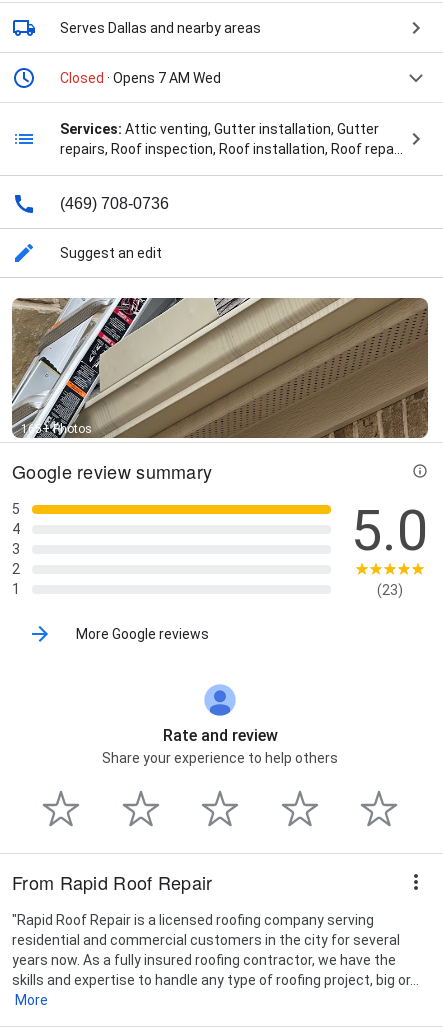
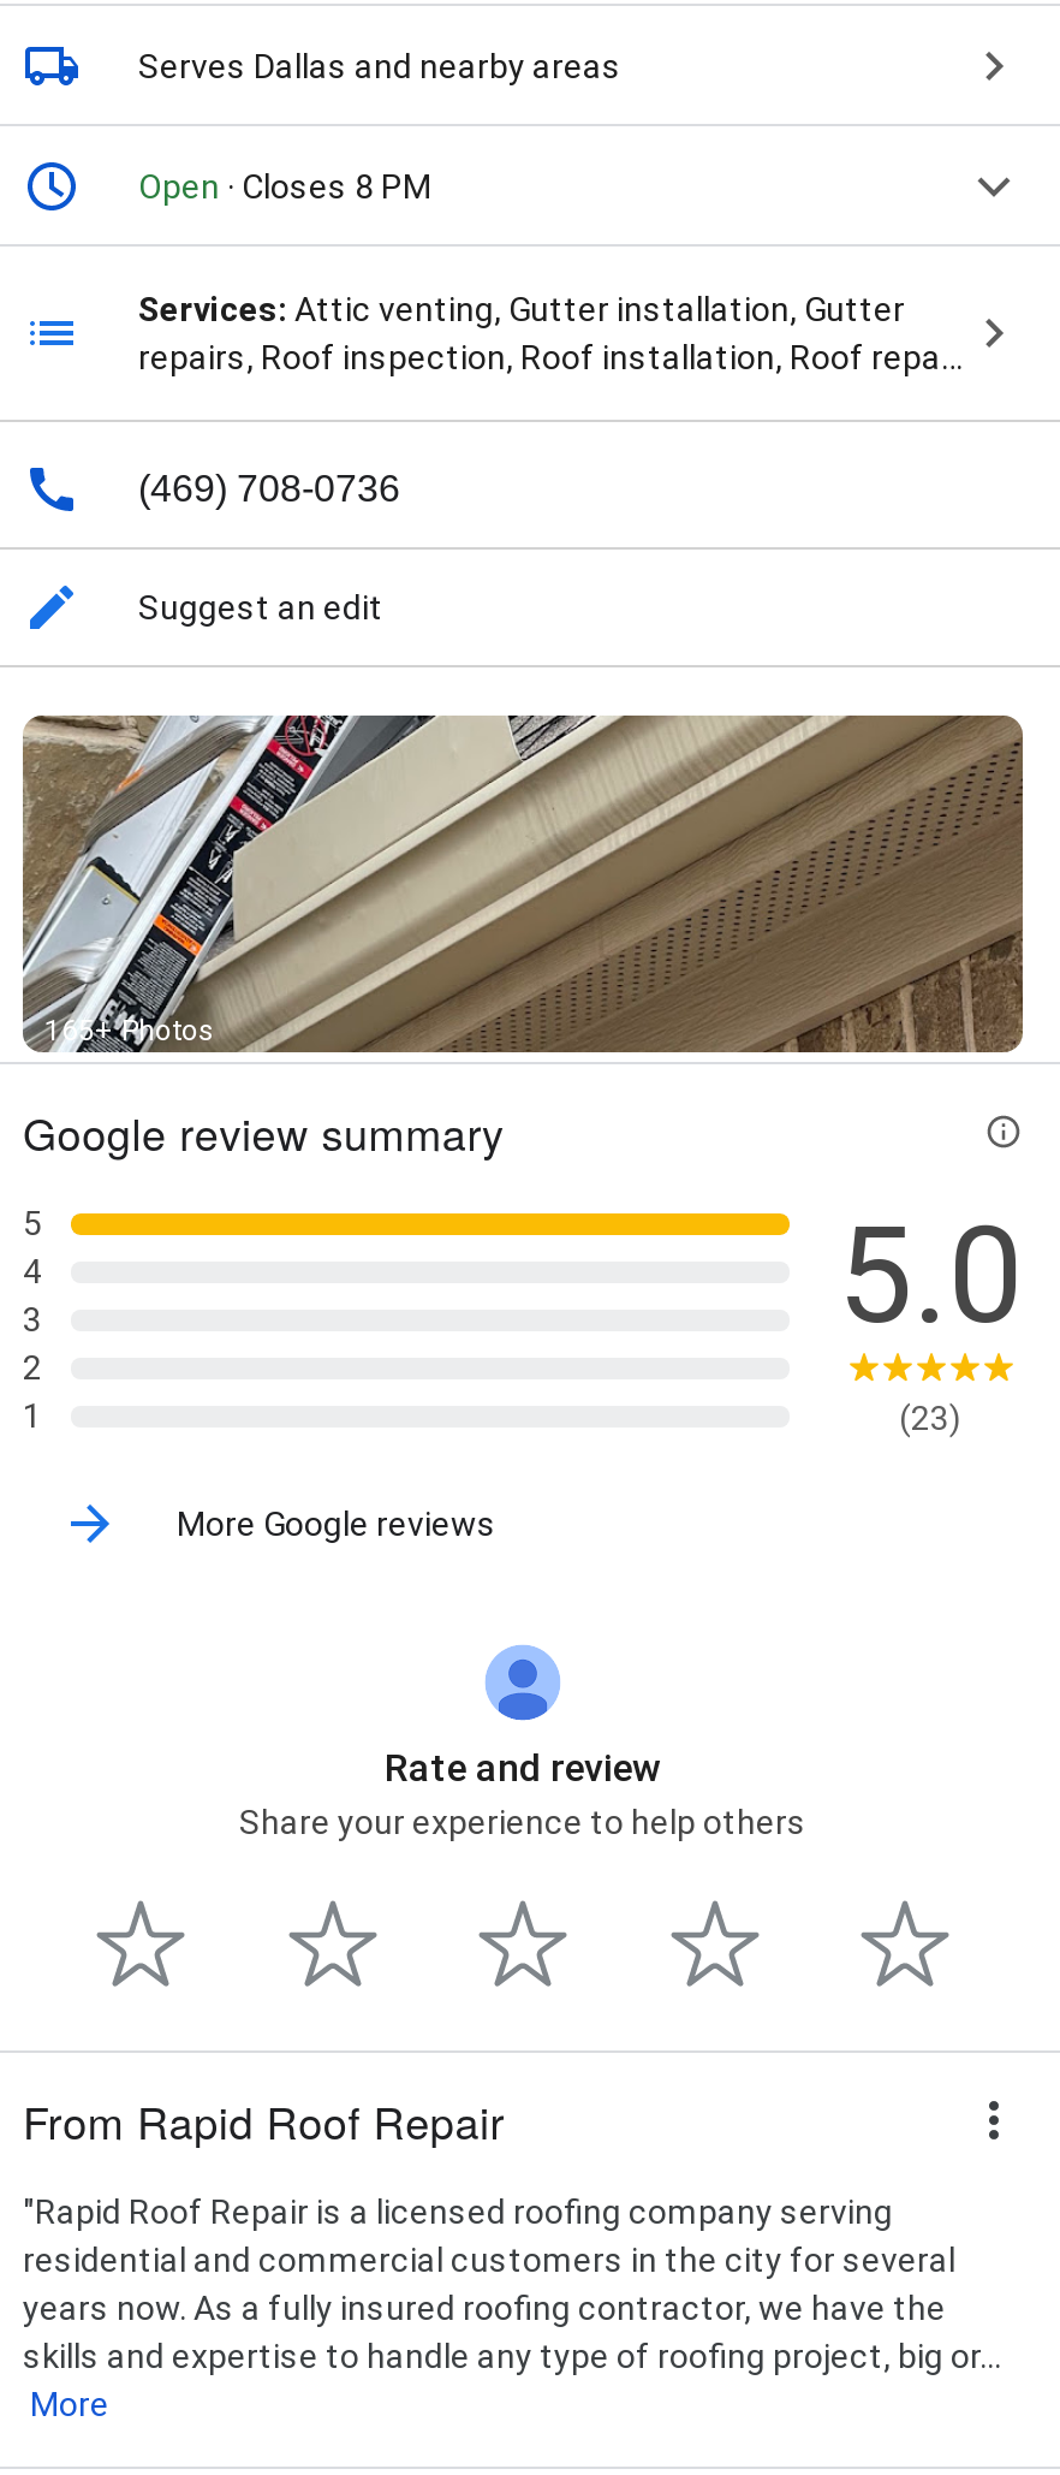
[60,70,221,86] Closed · Opens 7 AM Wed -> [138,168,431,206] Open · Closes 8 PM

